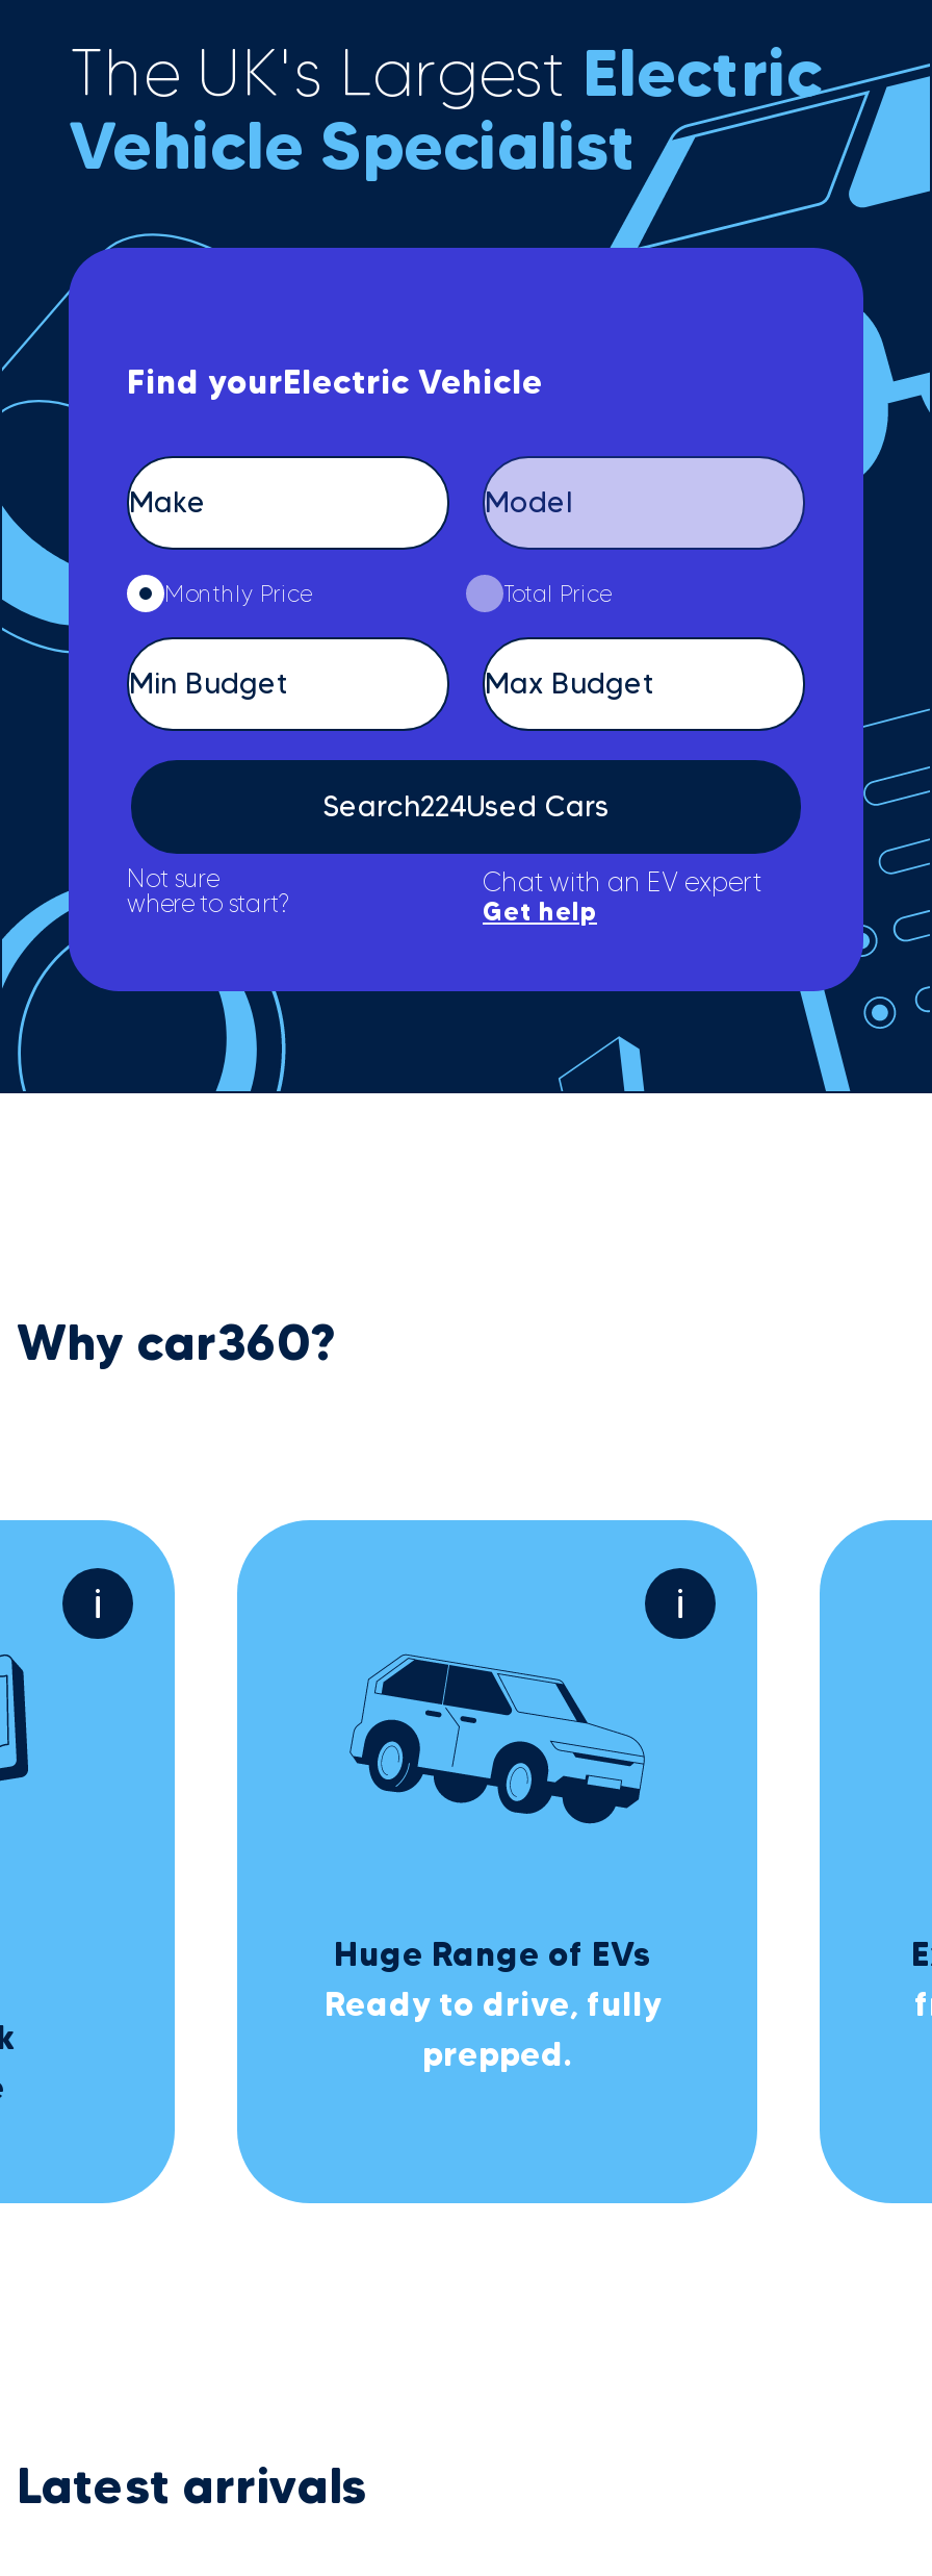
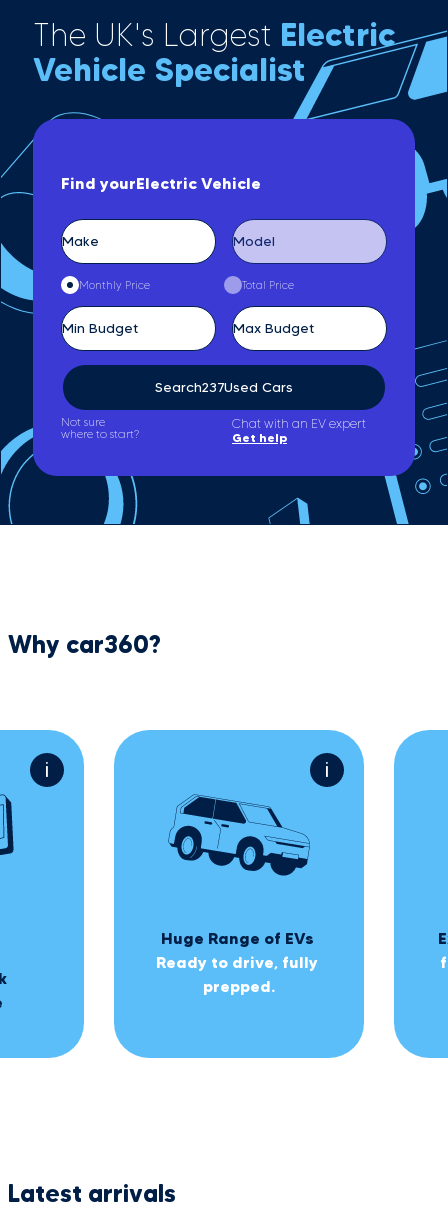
[322,788,610,825] Search224Used Cars -> [155,378,293,396] Search237Used Cars

